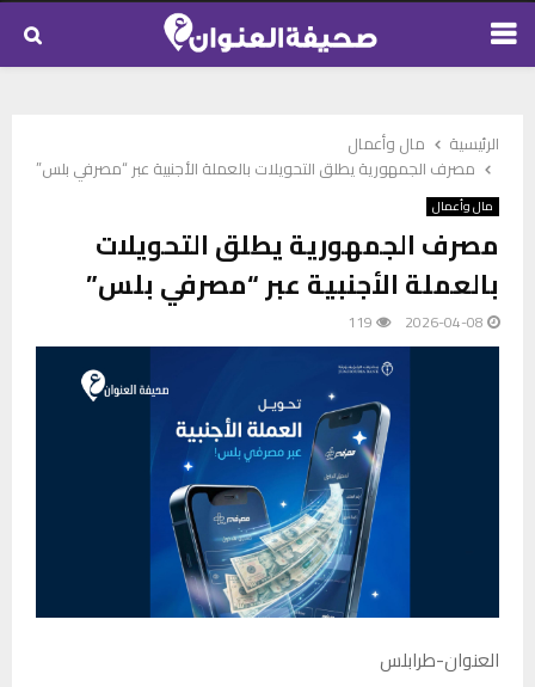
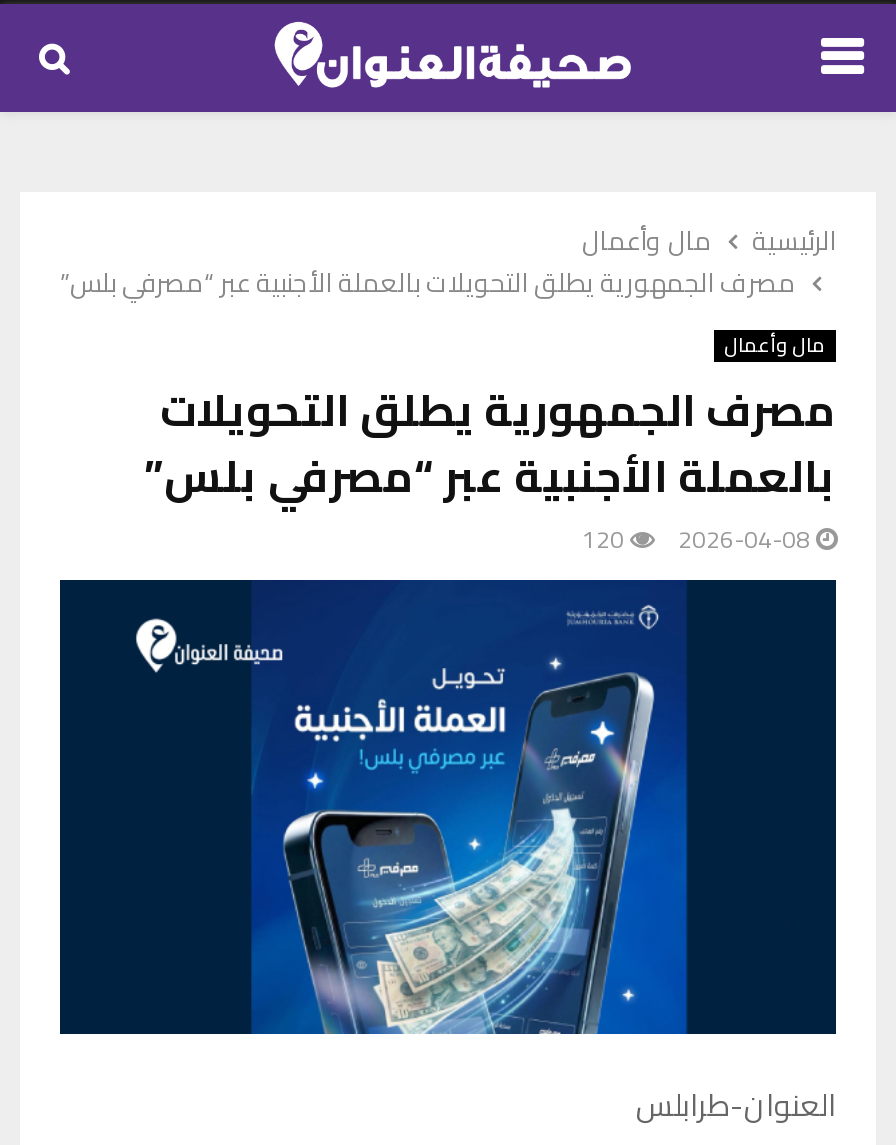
[348,308,484,336] 119 2026-04-08 -> [582,516,810,562] 120 2026-04-08

